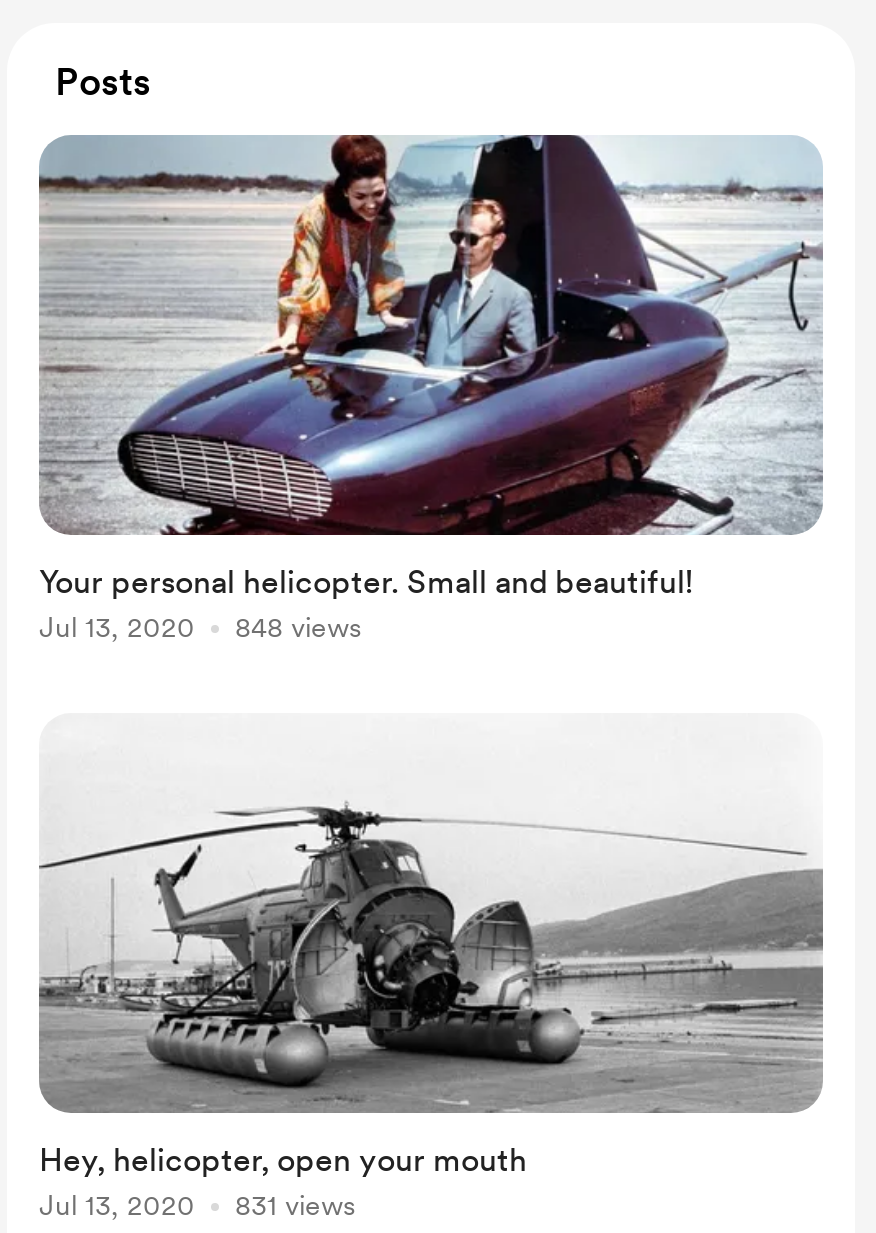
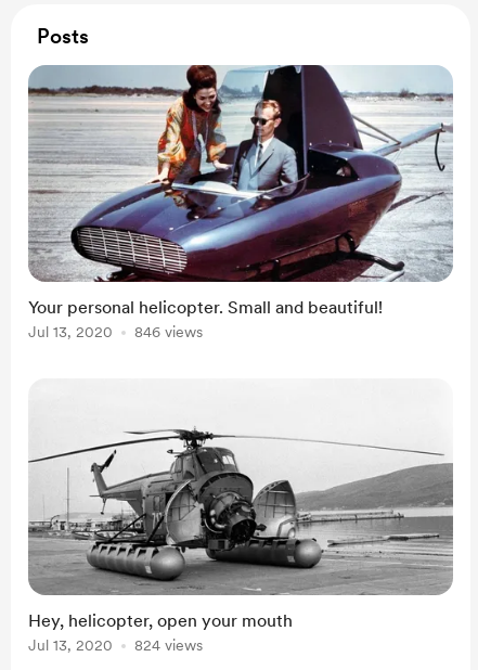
[39,611,361,643] Jul 13, 2020 848 views -> [28,323,203,340] Jul 13, 2020 846 views
[39,1189,355,1221] Jul 13, 2020 831 views -> [28,636,203,654] Jul 13, 2020 824 views

